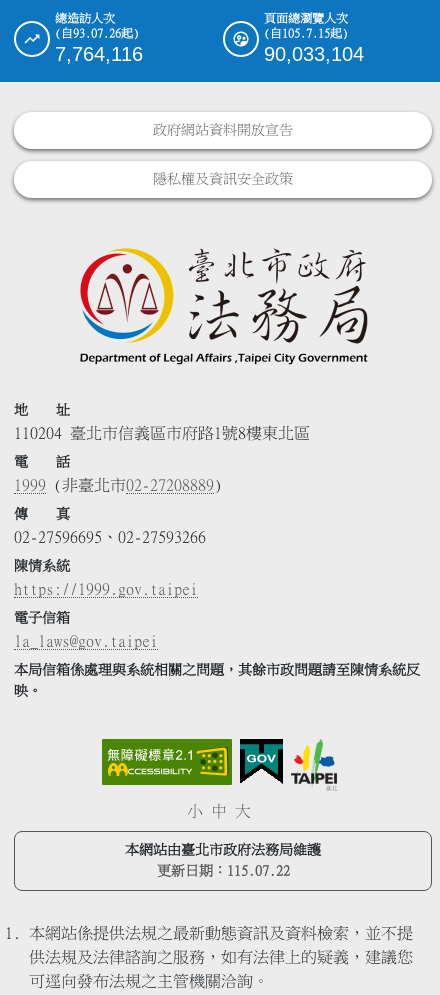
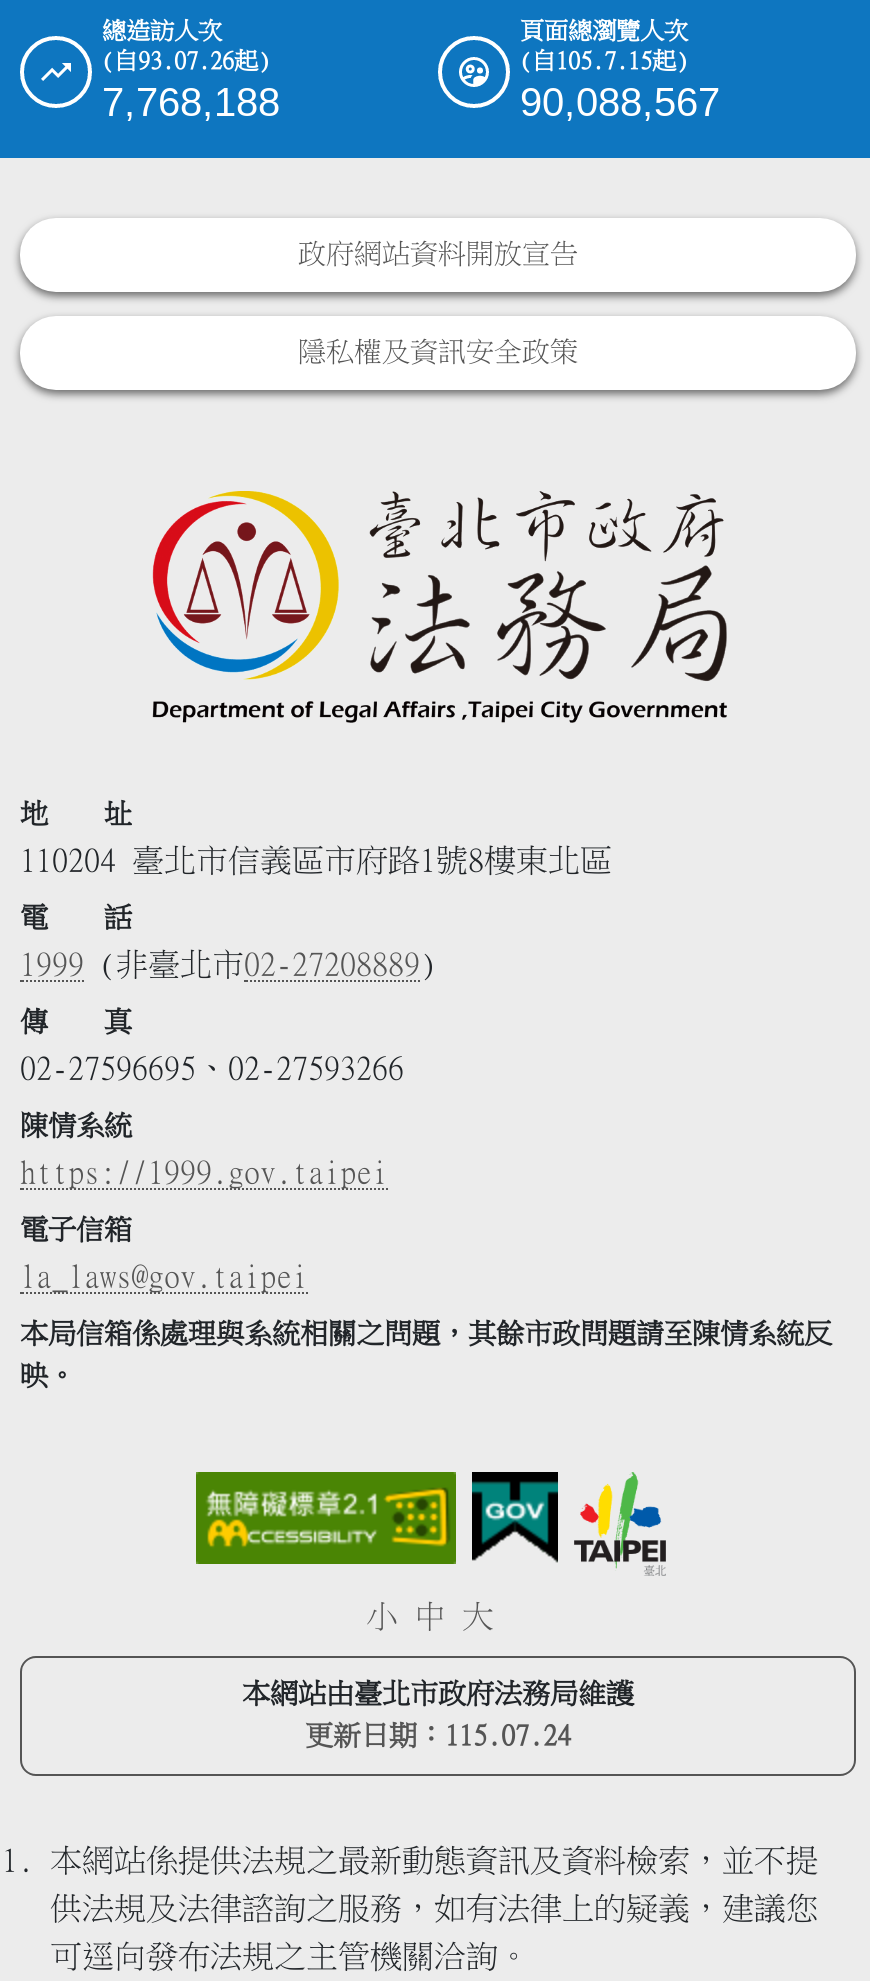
[55,43,143,65] 7,764,116 -> [102,80,280,124] 7,768,188
[264,43,364,65] 90,033,104 -> [520,80,720,124] 90,088,567
[156,864,289,878] 更新日期：115.07.22 -> [305,1722,571,1750] 更新日期：115.07.24

